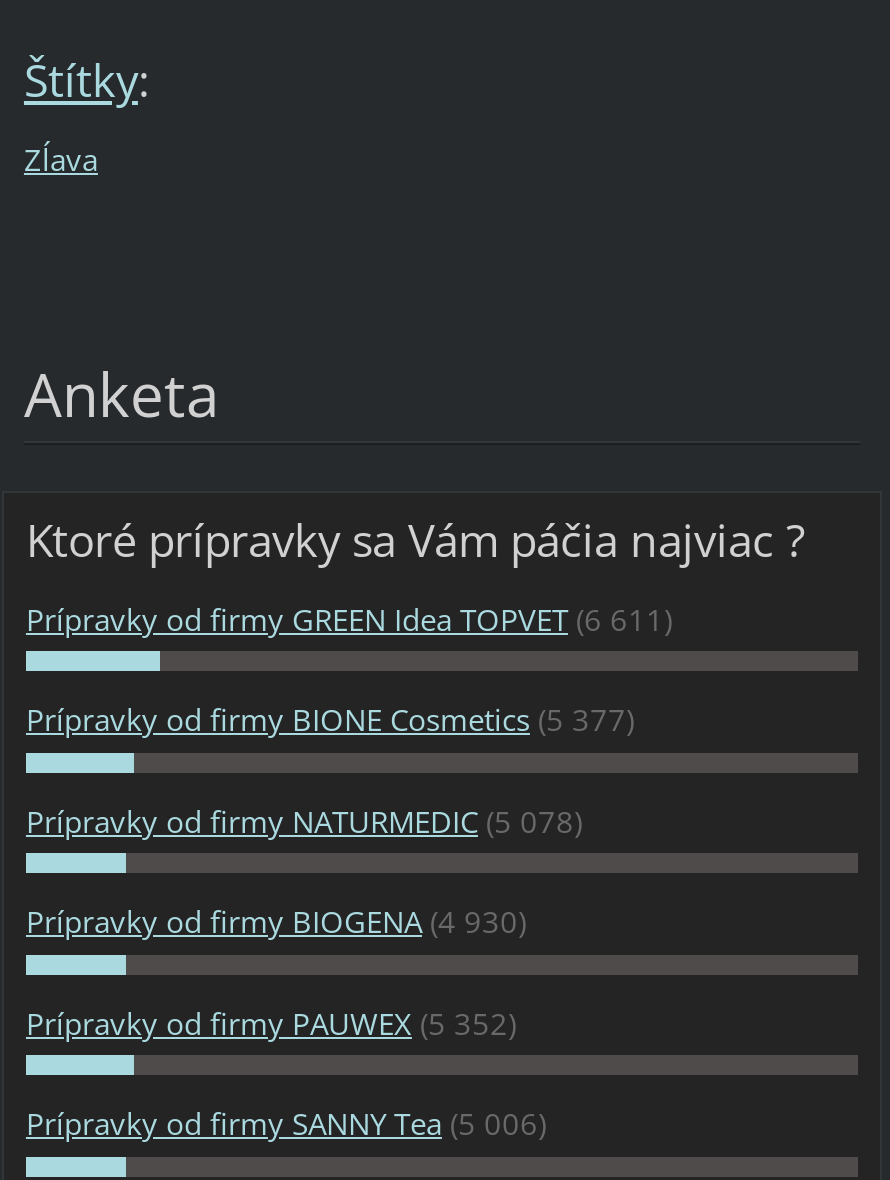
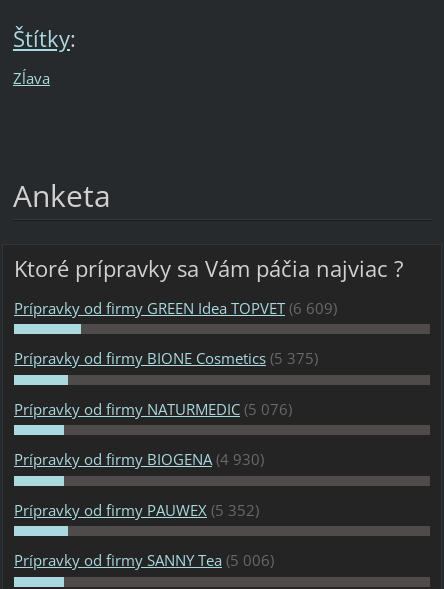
[26,599,672,639] Prípravky od firmy GREEN Idea TOPVET (6 611) -> [14,298,337,318] Prípravky od firmy GREEN Idea TOPVET (6 609)
[26,700,634,740] Prípravky od firmy BIONE Cosmetics (5 377) -> [14,348,318,368] Prípravky od firmy BIONE Cosmetics (5 375)
[26,801,582,841] Prípravky od firmy NATURMEDIC (5 078) -> [14,399,292,419] Prípravky od firmy NATURMEDIC (5 076)

